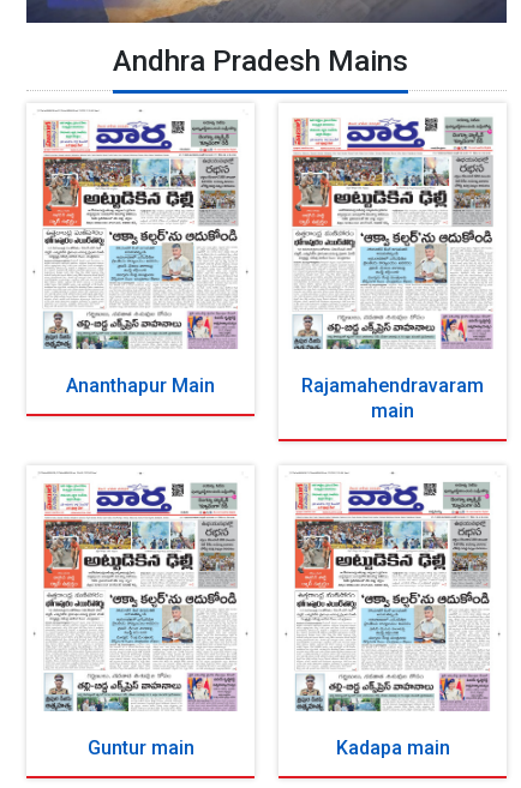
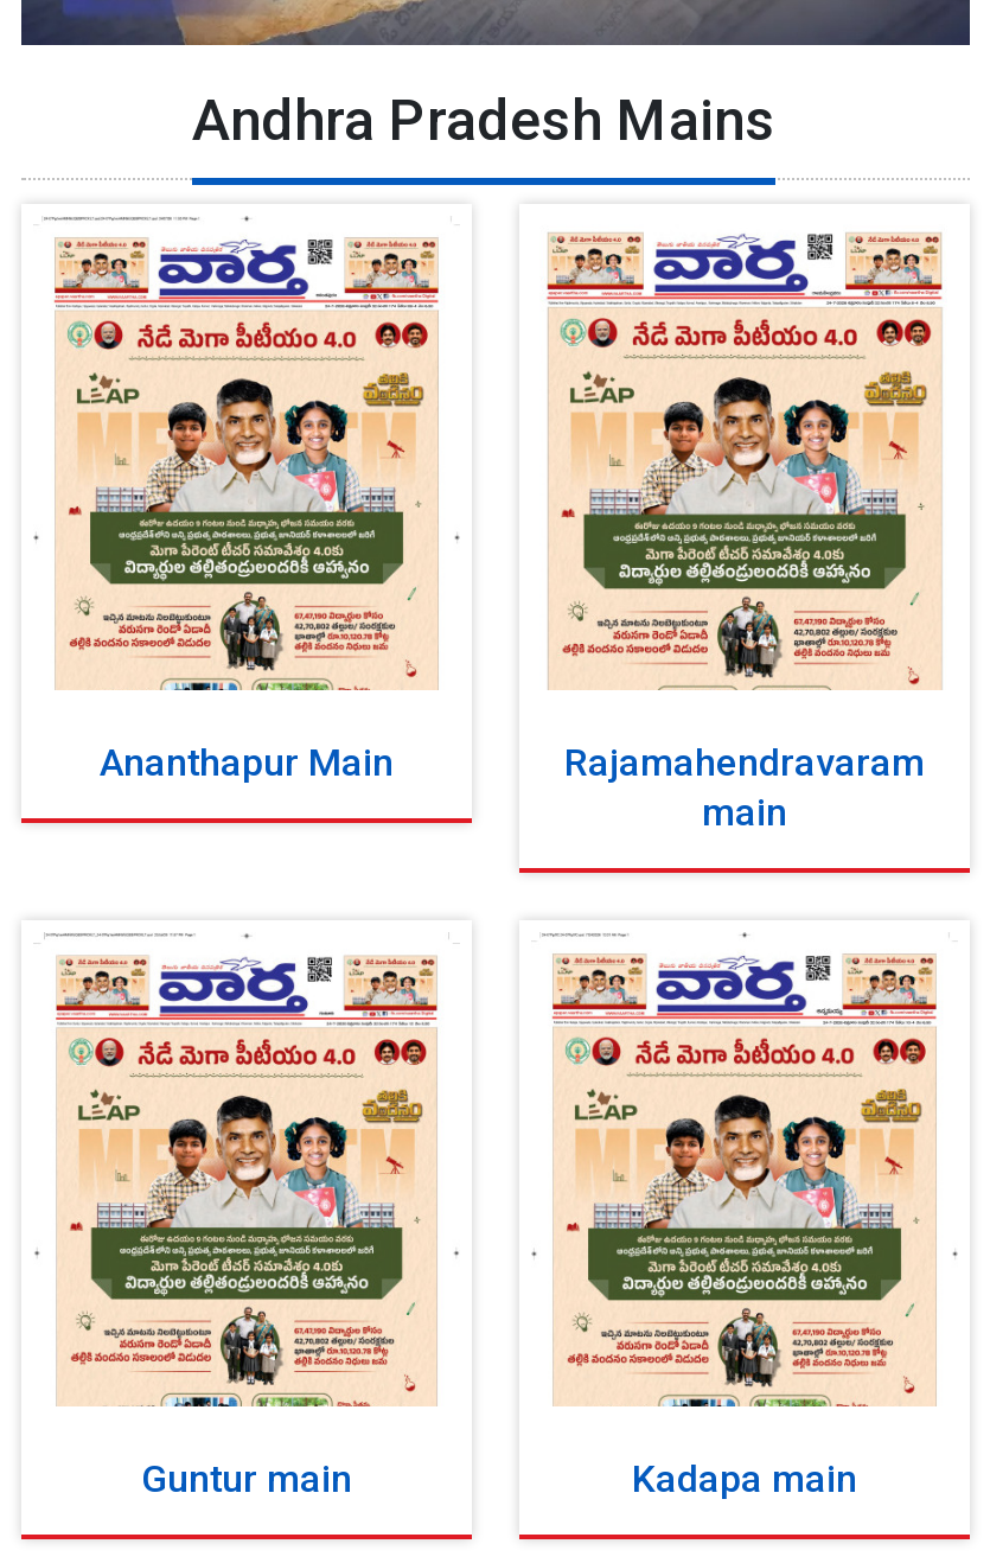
[42,120,238,350] [image] -> [55,237,439,693] [image]
[292,116,493,350] [image] -> [548,232,944,690] [image]
[43,482,238,712] [image] -> [57,956,439,1409] [image]
[294,482,490,712] [image] -> [553,953,937,1409] [image]

